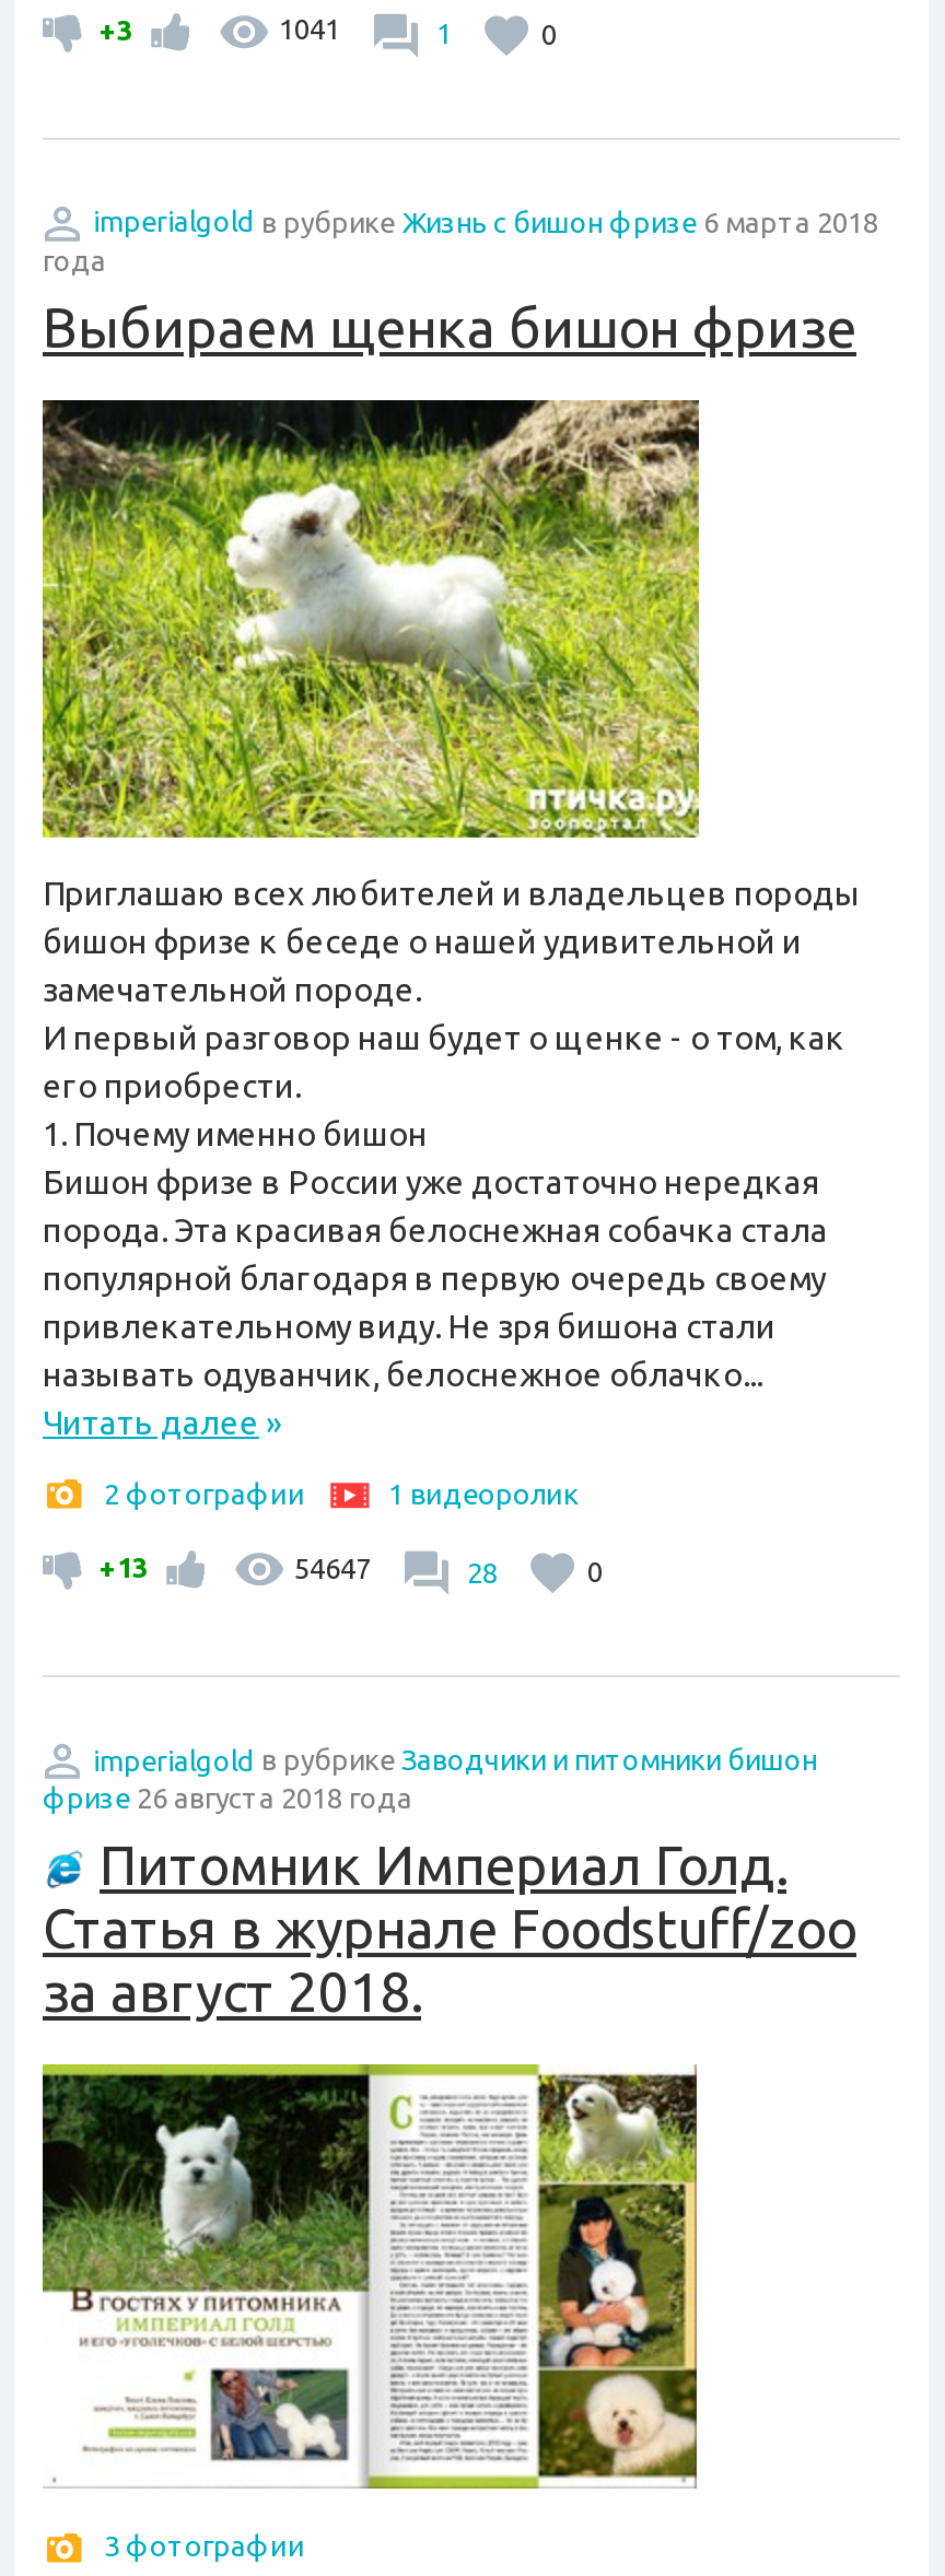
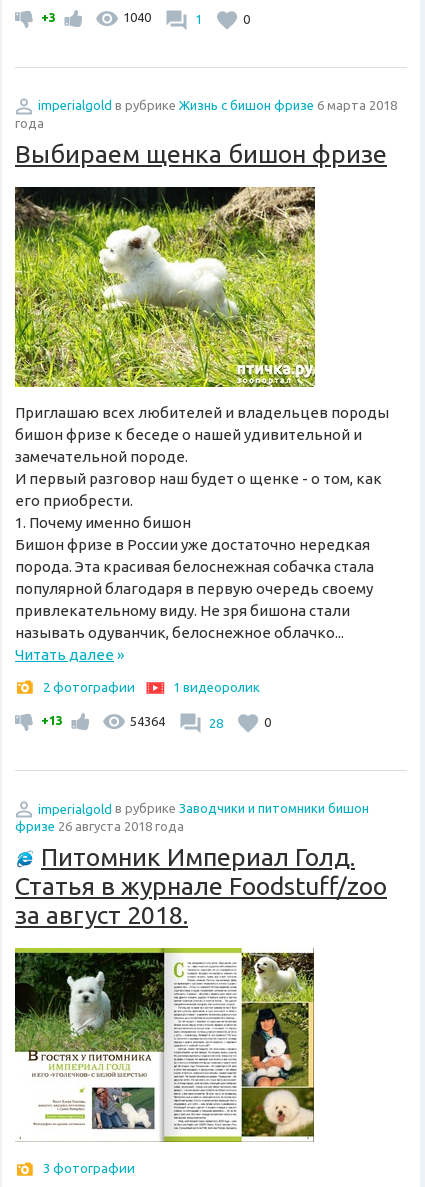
[279,14,340,44] 1041 -> [123,10,151,24] 1040
[294,1552,371,1583] 54647 -> [130,714,165,728] 54364

